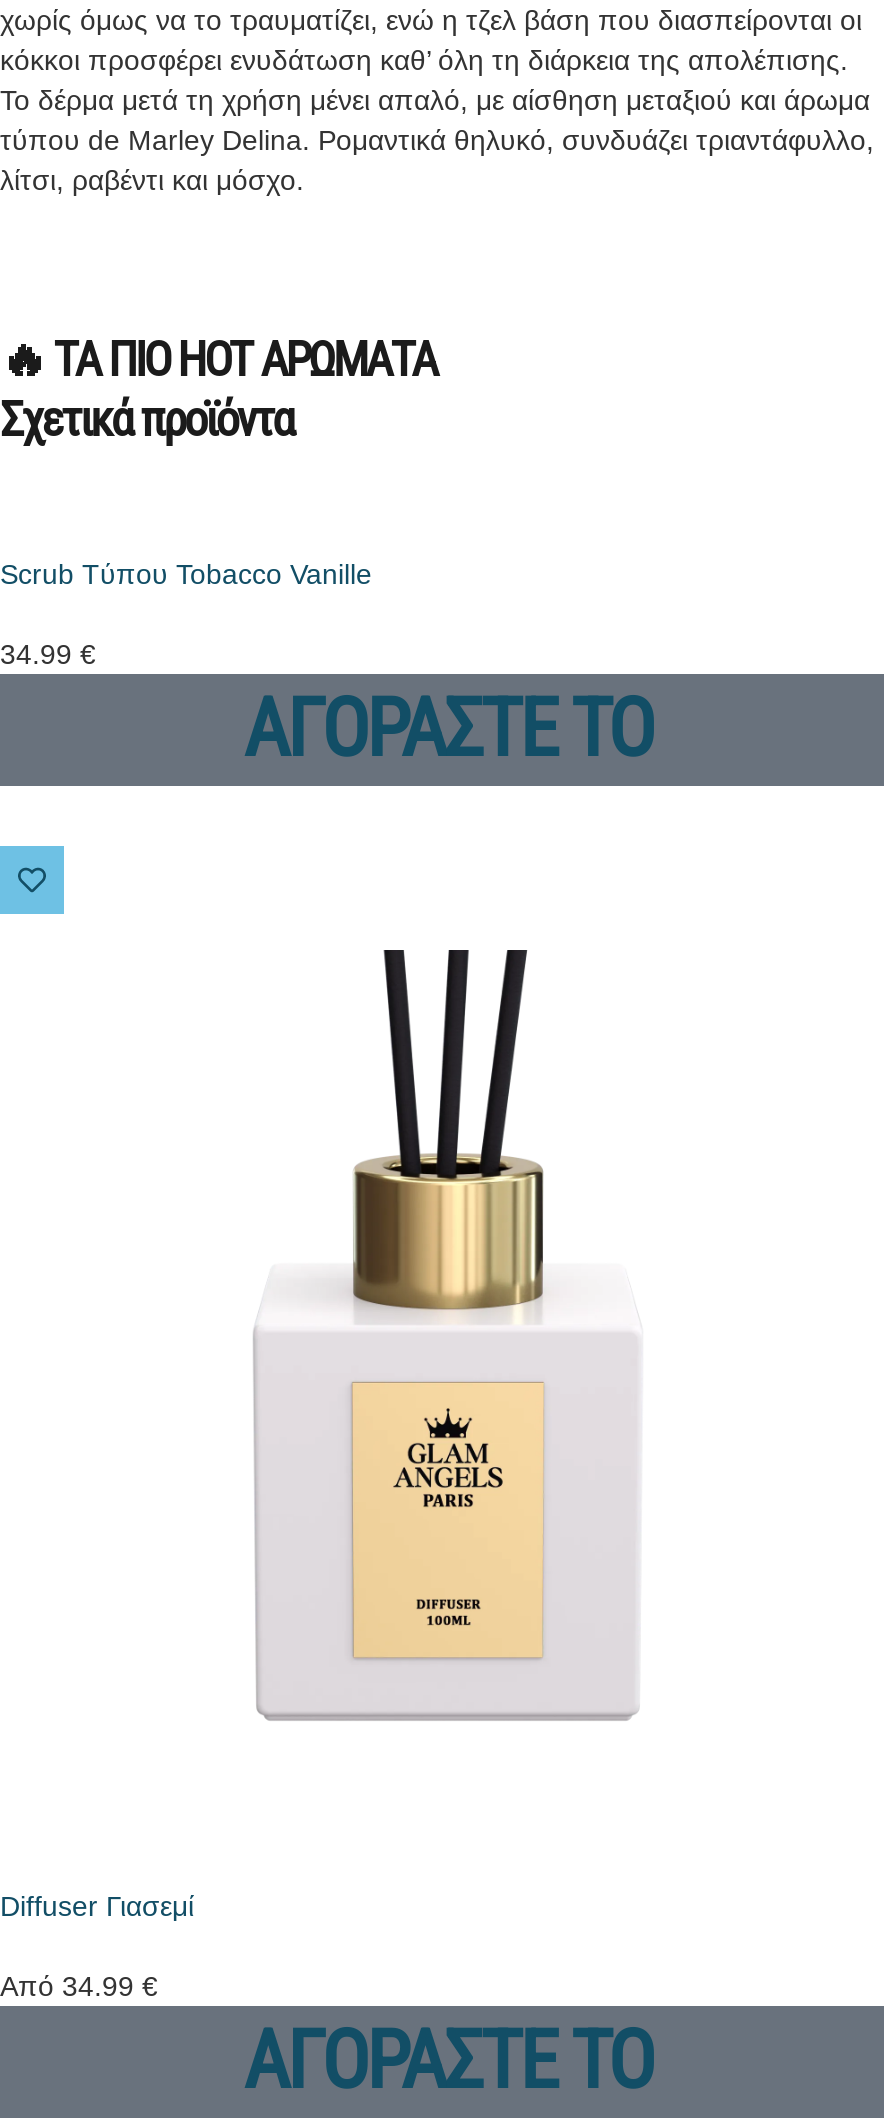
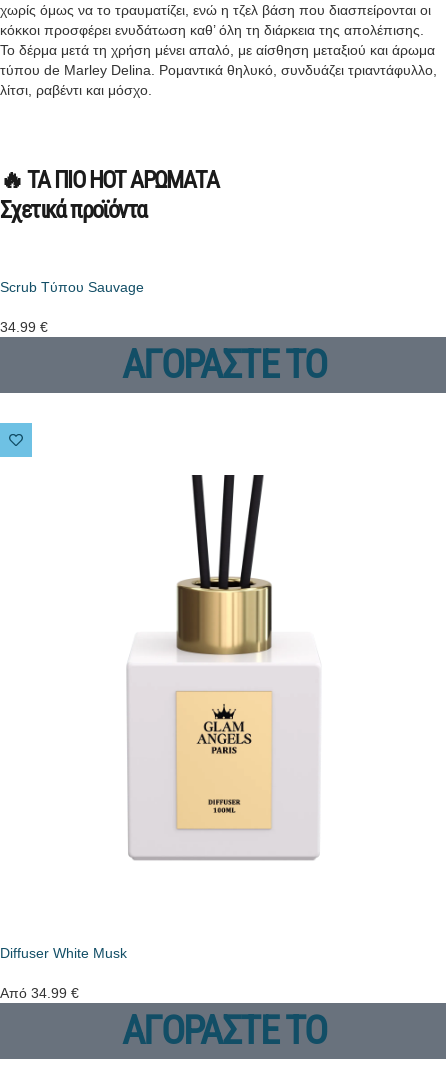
[0,559,372,591] Scrub Tύπου Tobacco Vanille -> [0,279,144,295] Scrub Tύπου Sauvage
[0,1890,194,1922] Diffuser Γιασεμί -> [0,945,127,961] Diffuser White Musk

